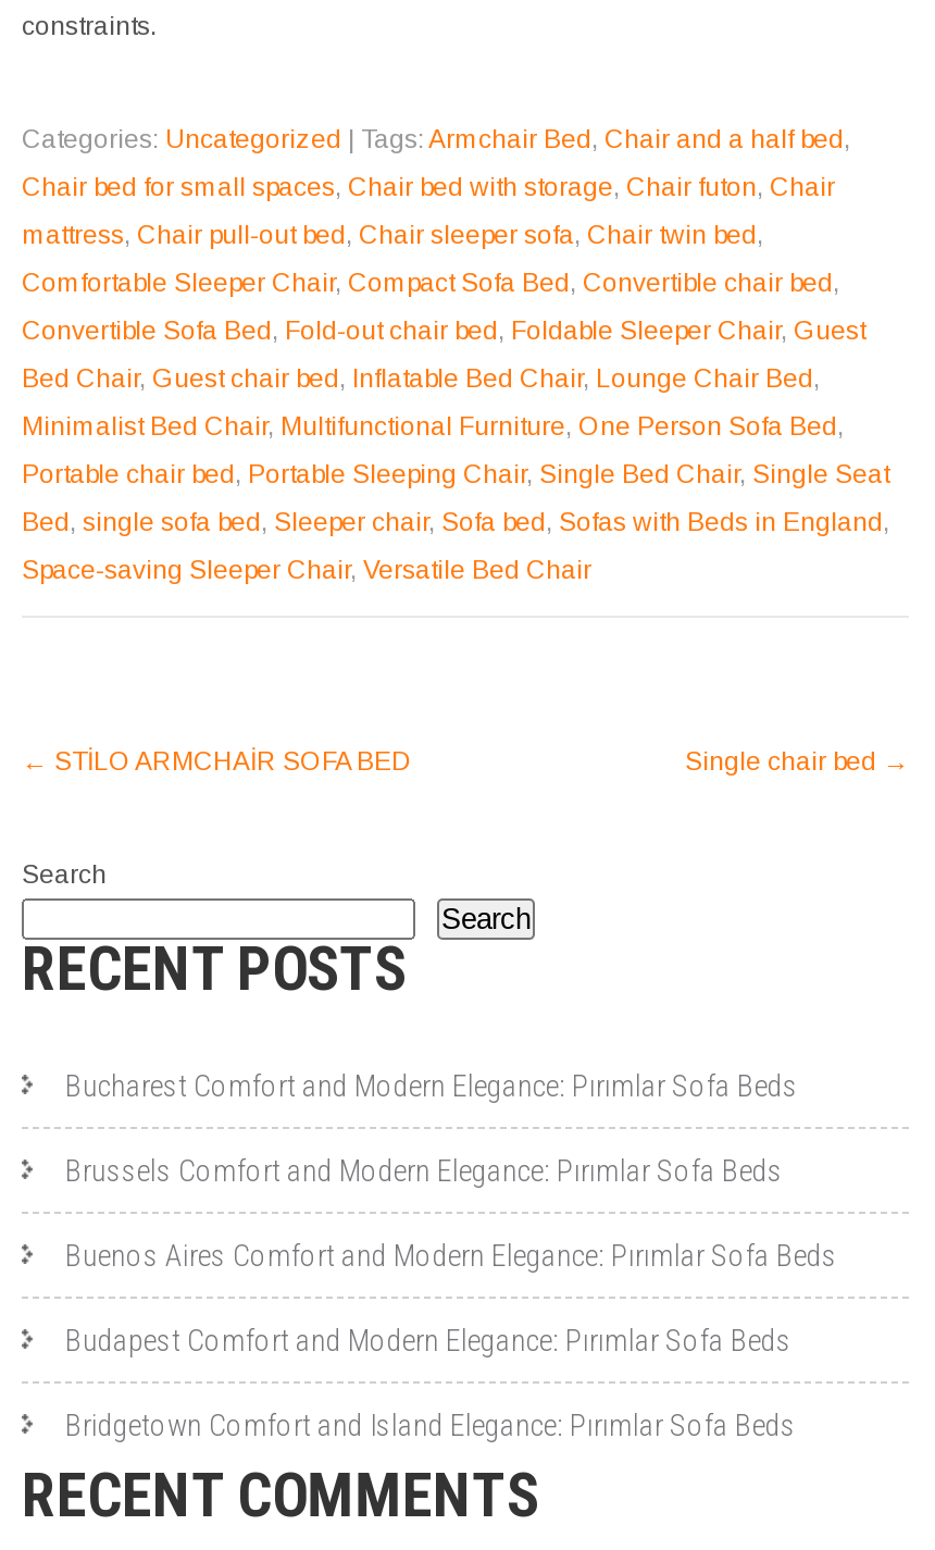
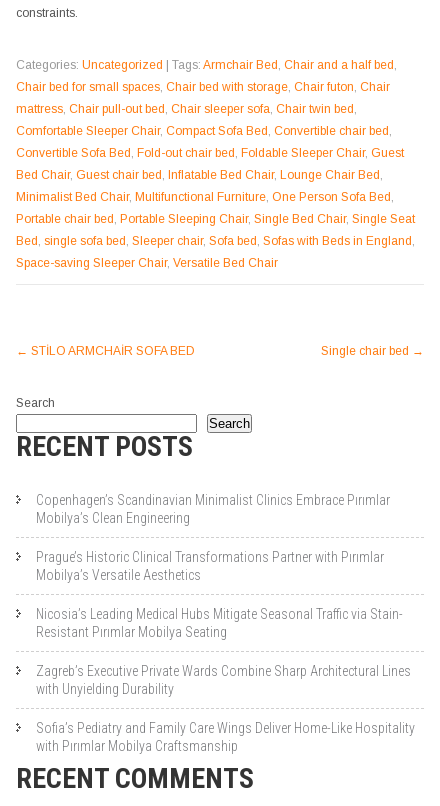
[65,1069,798,1104] Bucharest Comfort and Modern Elegance: Pırımlar Sofa Beds -> [36,491,390,525] Copenhagen’s Scandinavian Minimalist Clinics Embrace Pırımlar | Mobilya’s Clean Engineering
[65,1154,783,1189] Brussels Comfort and Modern Elegance: Pırımlar Sofa Beds -> [36,548,384,582] Prague’s Historic Clinical Transformations Partner with Pırımlar | Mobilya’s Versatile Aesthetics
[65,1239,837,1274] Buenos Aires Comfort and Modern Elegance: Pırımlar Sofa Beds -> [36,605,403,639] Nicosia’s Leading Medical Hubs Mitigate Seasonal Traffic via Stain- | Resistant Pırımlar Mobilya Seating
[65,1324,791,1359] Budapest Comfort and Modern Elegance: Pırımlar Sofa Beds -> [36,662,411,696] Zagreb’s Executive Private Wards Combine Sharp Architectural Lines | with Unyielding Durability
[65,1409,796,1443] Bridgetown Comfort and Island Elegance: Pırımlar Sofa Beds -> [36,719,415,753] Sofia’s Pediatry and Family Care Wings Deliver Home-Like Hospitality | with Pırımlar Mobilya Craftsmanship

